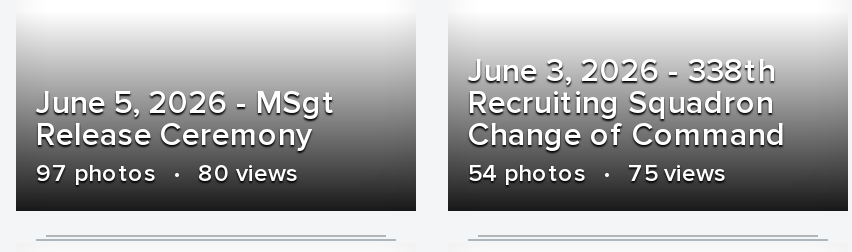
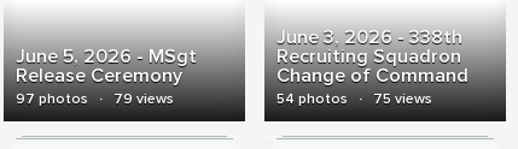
[36,159,298,189] 97 photos · 80 views -> [16,90,174,108] 97 photos · 79 views

